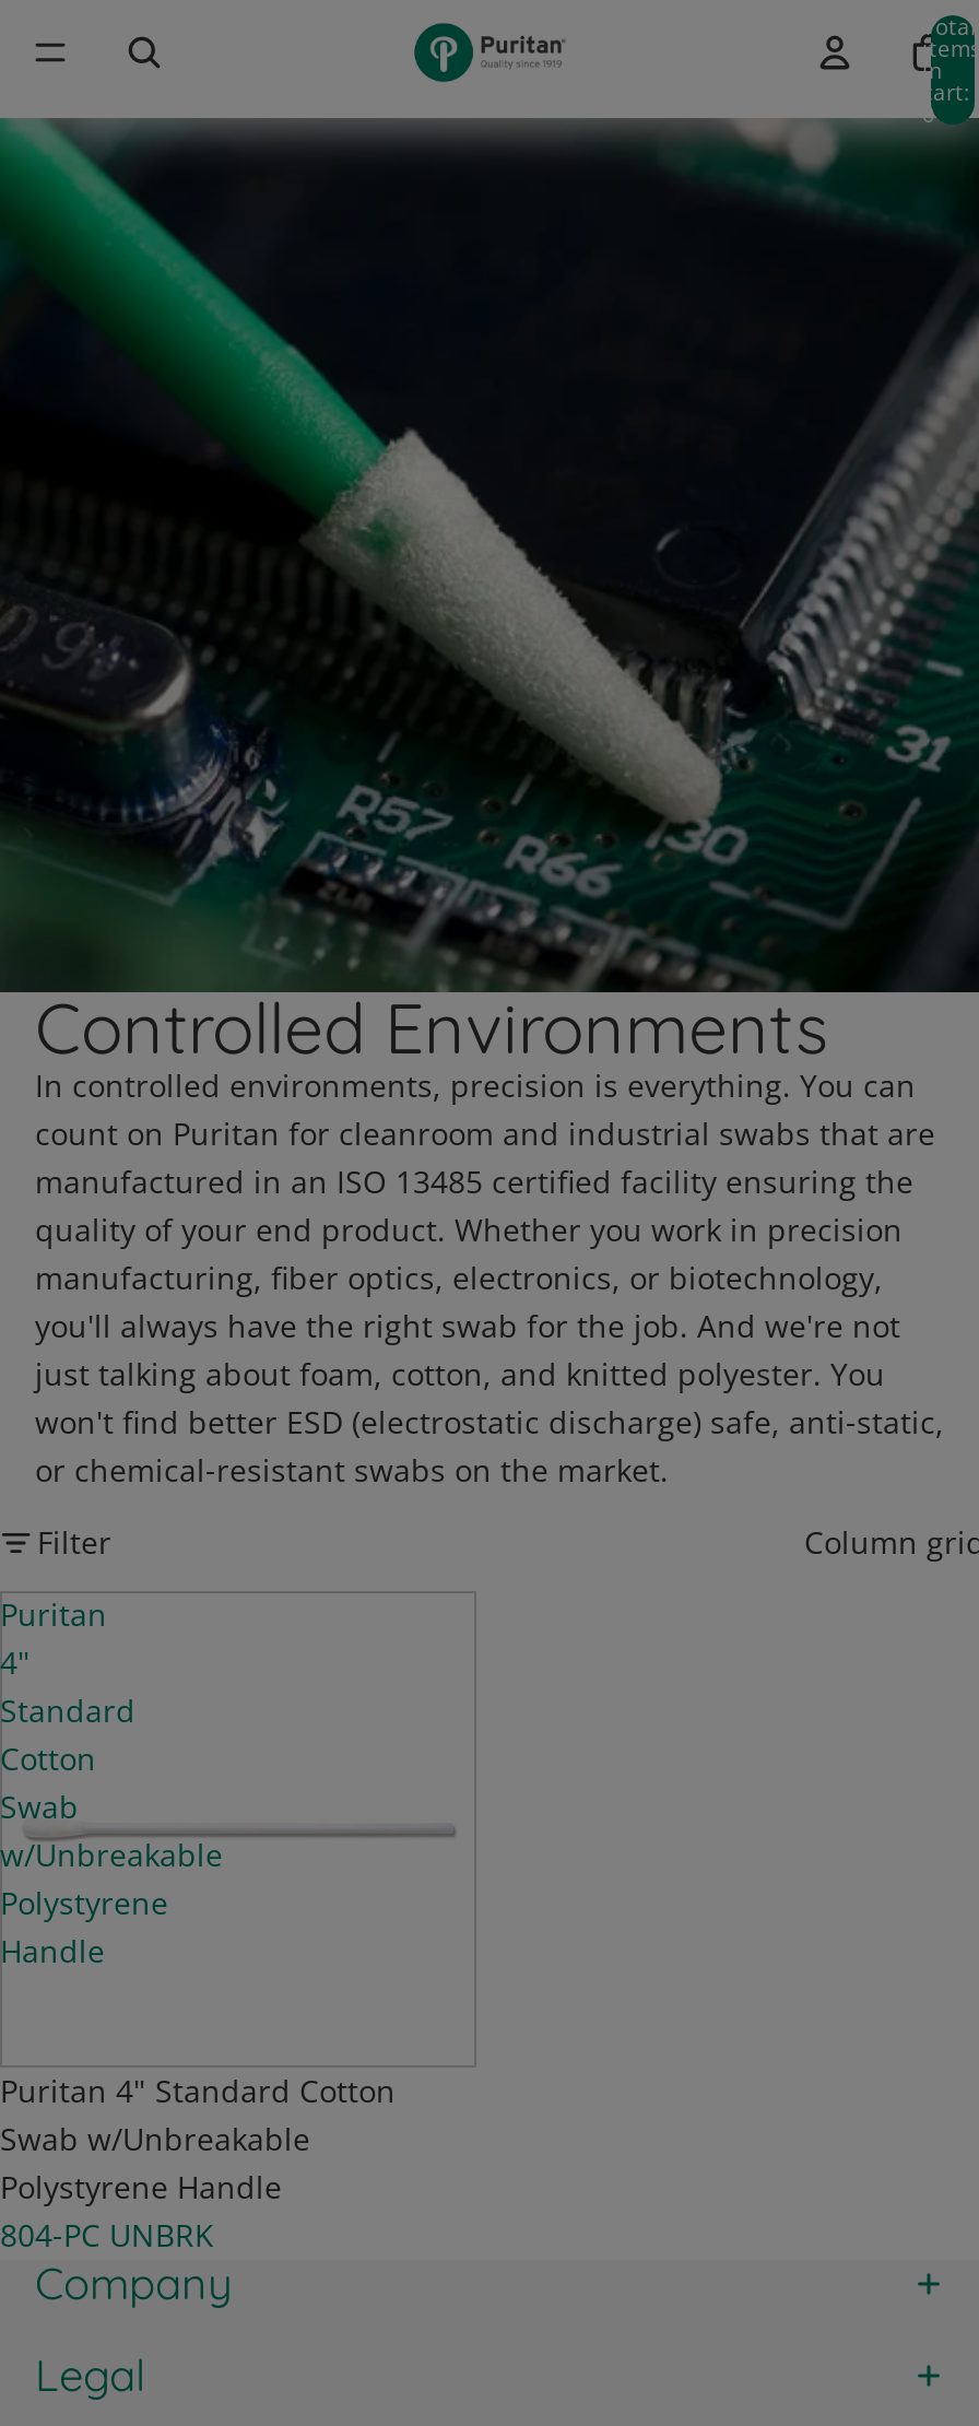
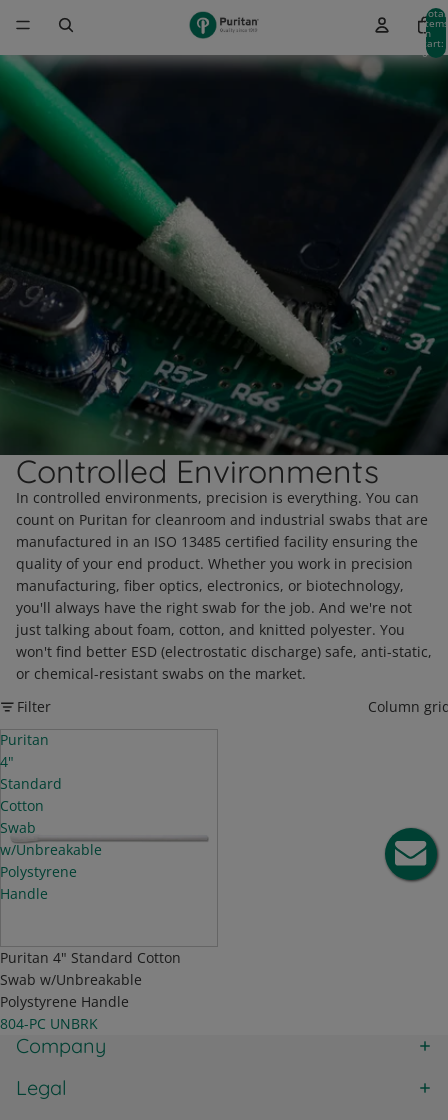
none -> [384,827,440,883] [image]

